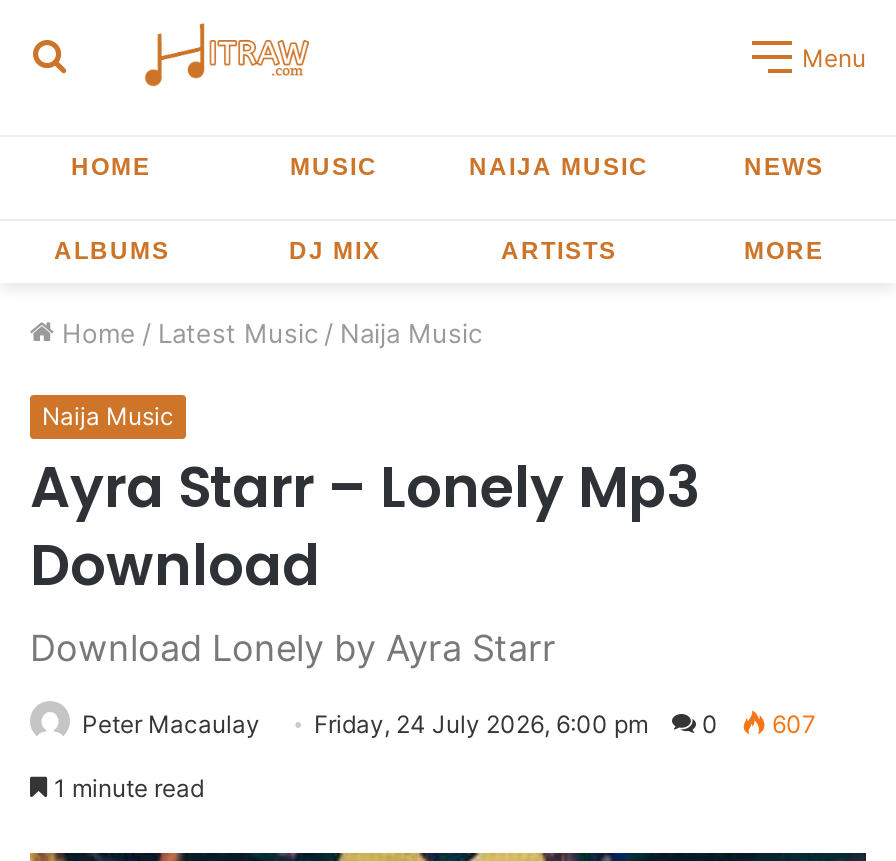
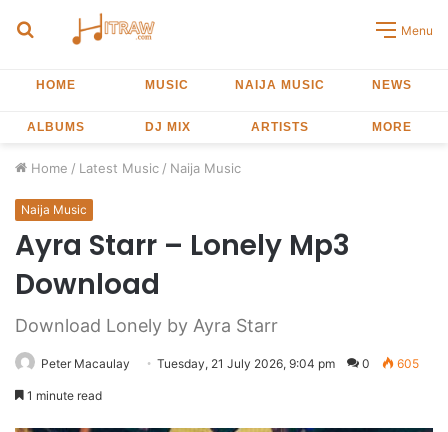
[314,709,648,739] Friday, 24 July 2026, 6:00 pm -> [157,356,335,371] Tuesday, 21 July 2026, 9:04 pm
[766,709,816,739] 607 -> [394,356,419,371] 605

